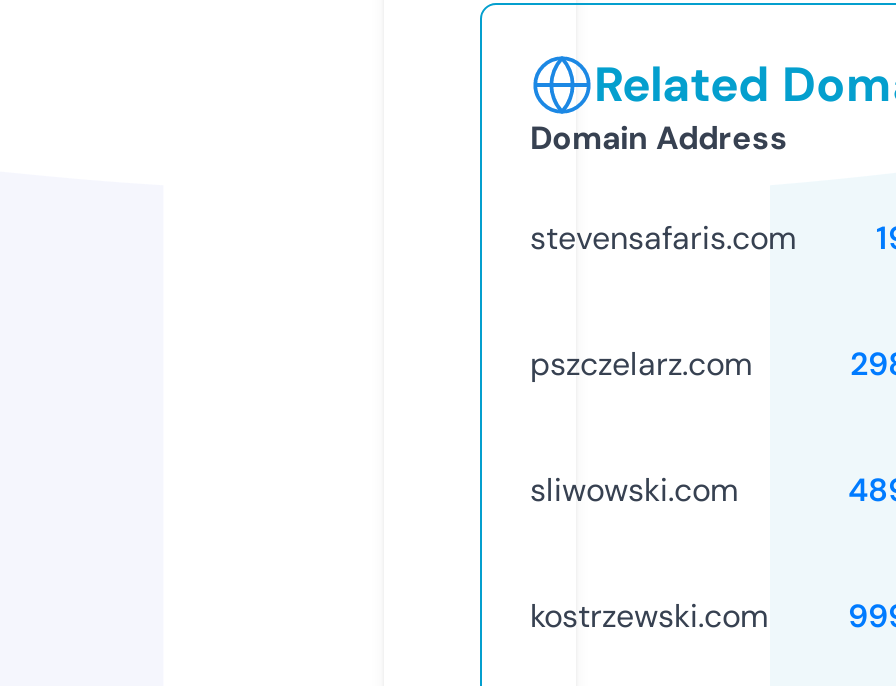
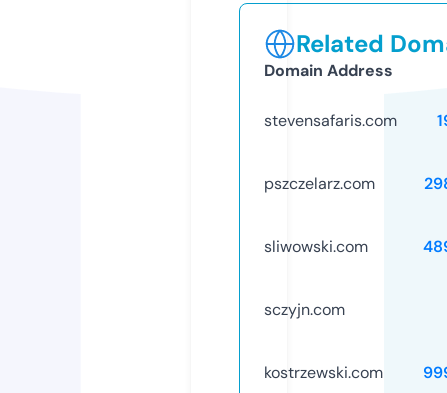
none -> [264,299,345,320] sczyjn.com

